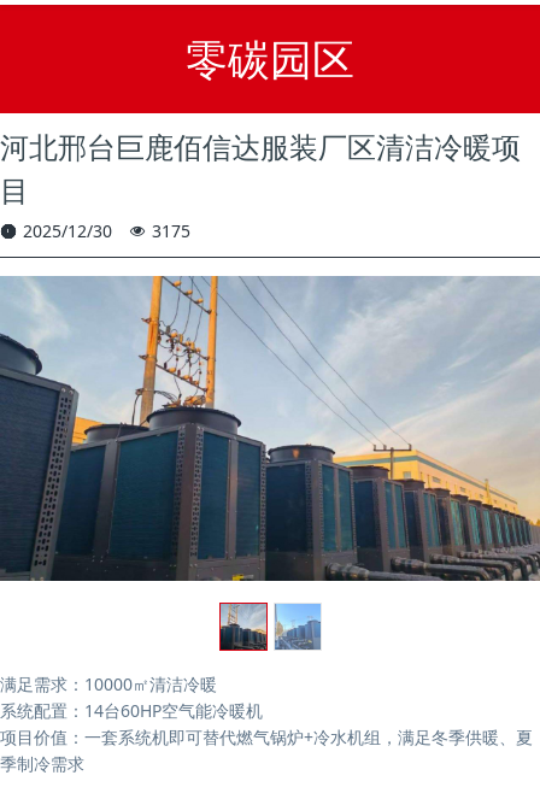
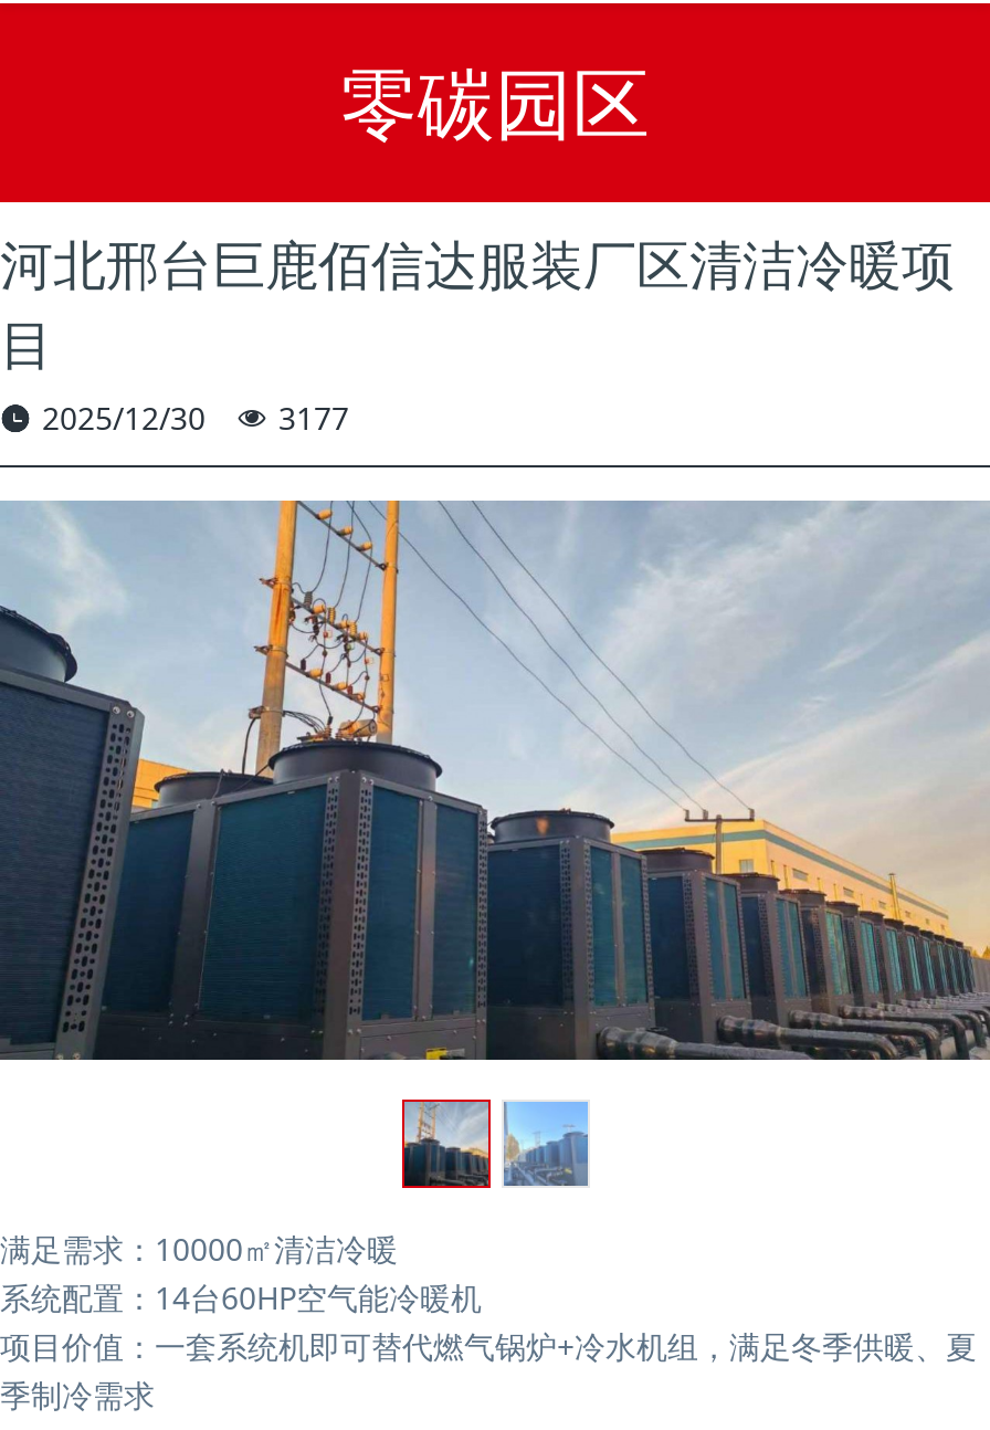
[23,219,190,242] 2025/12/30 3175 -> [42,397,349,439] 2025/12/30 3177

